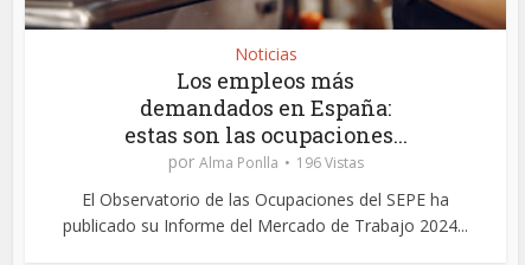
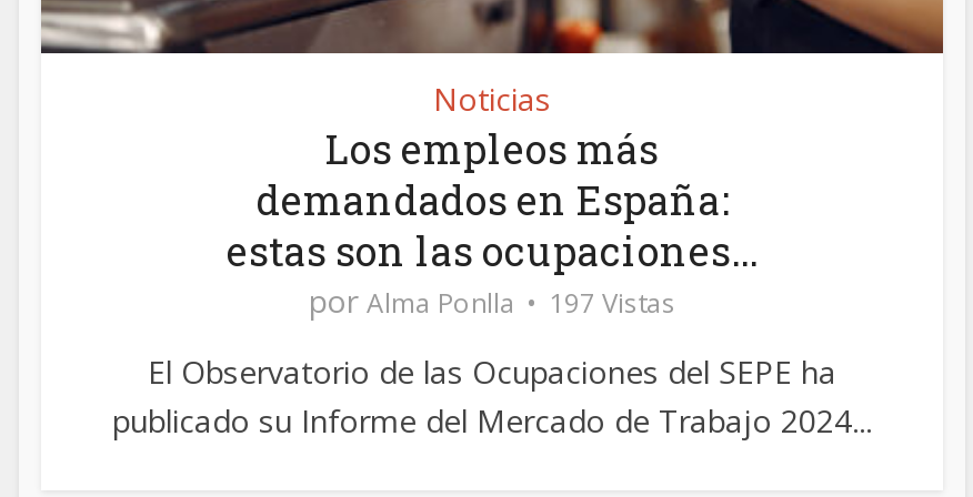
[168,150,363,172] por Alma Ponlla 196 Vistas -> [309,281,675,323] por Alma Ponlla 197 Vistas

